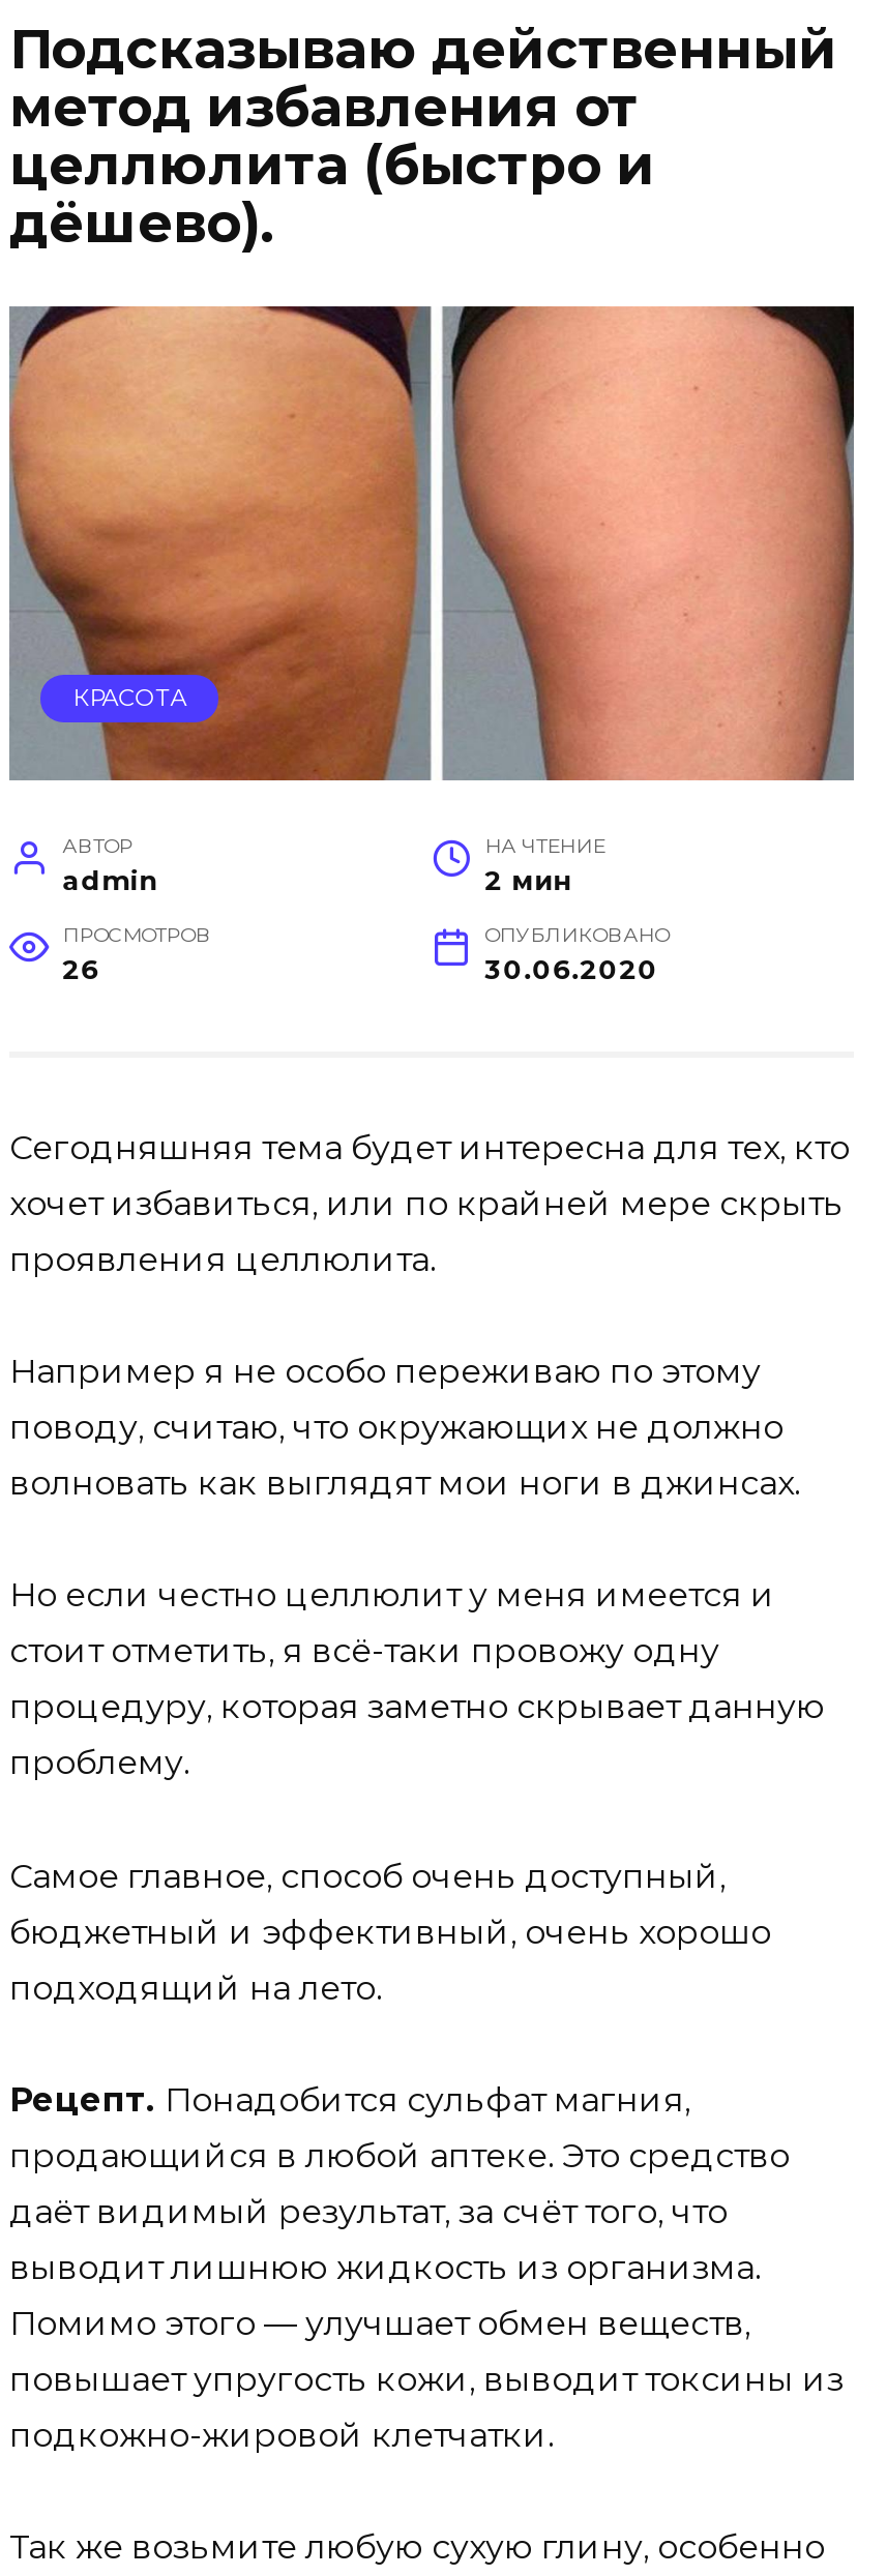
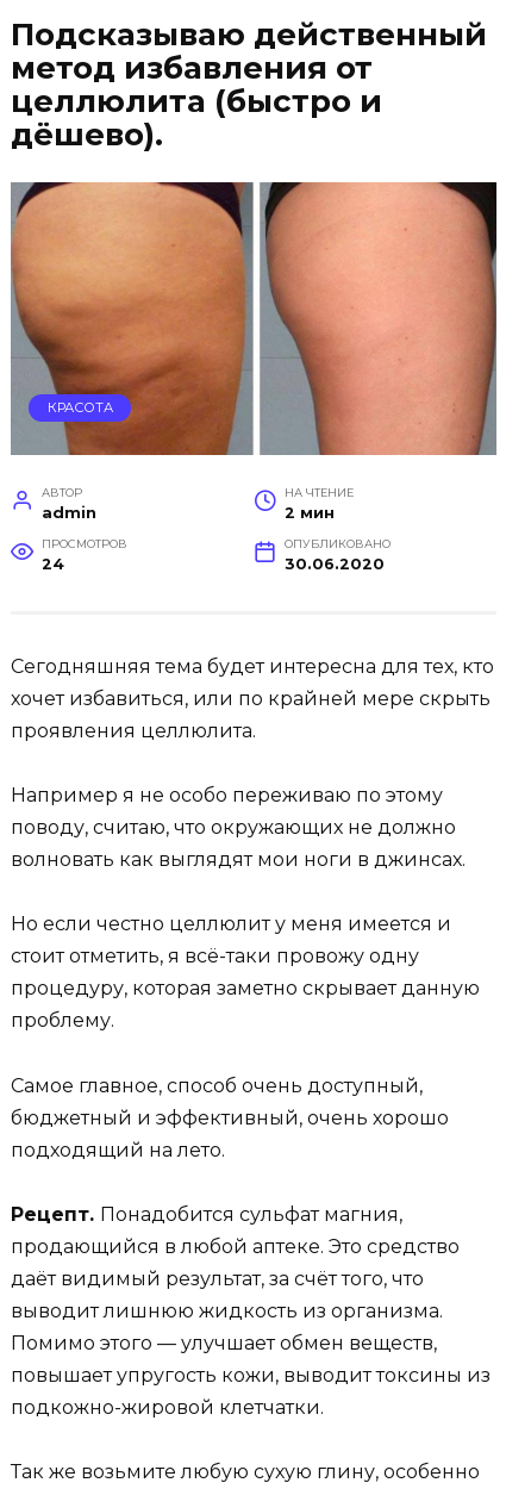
[62,954,100,985] 26 -> [41,555,64,573] 24

